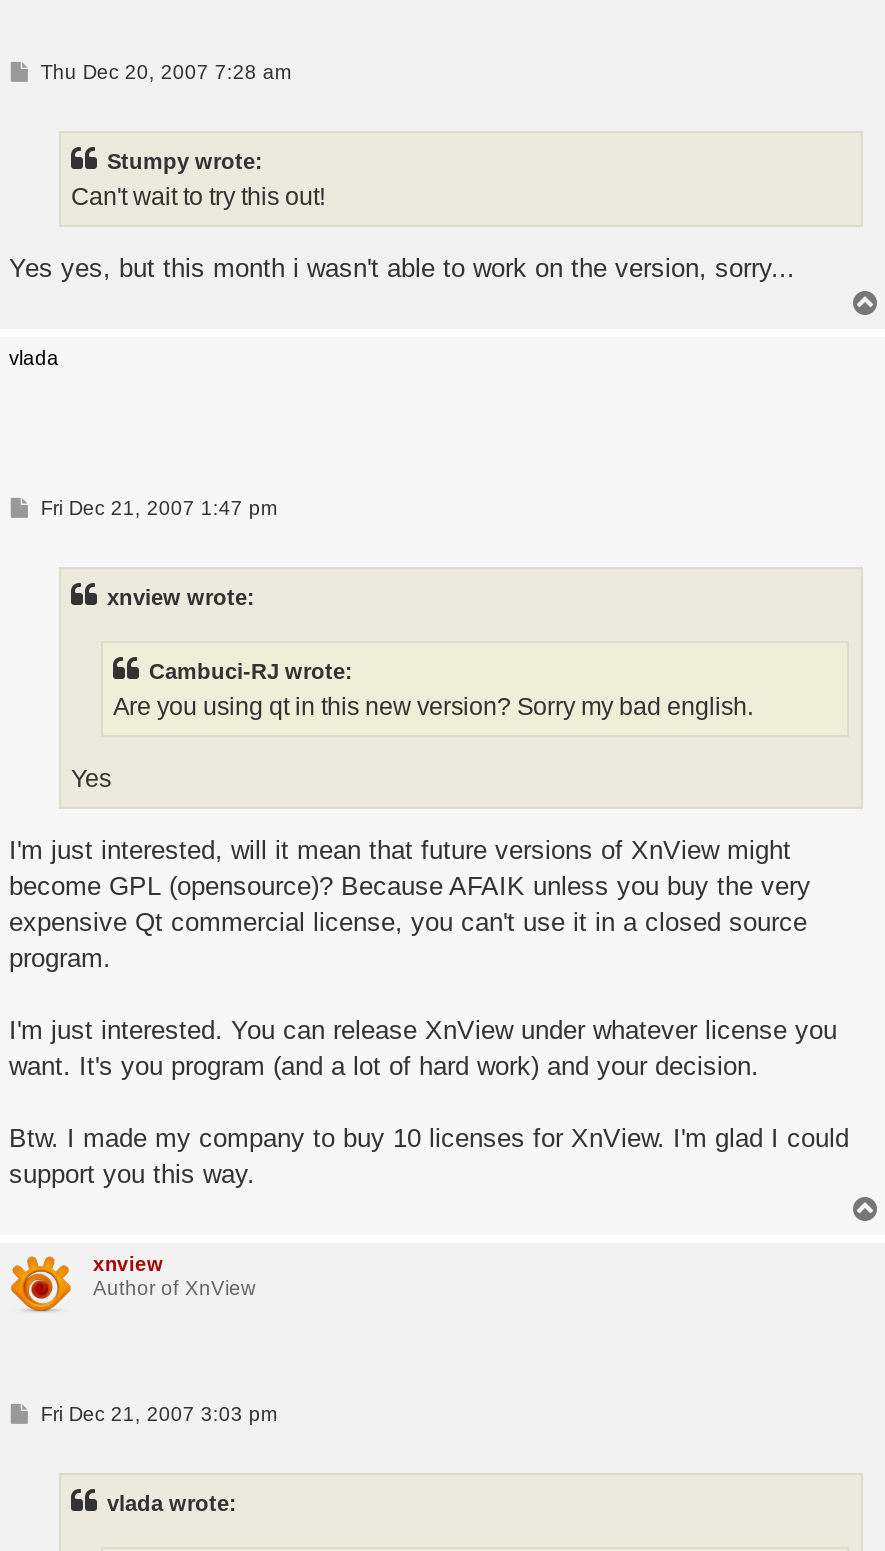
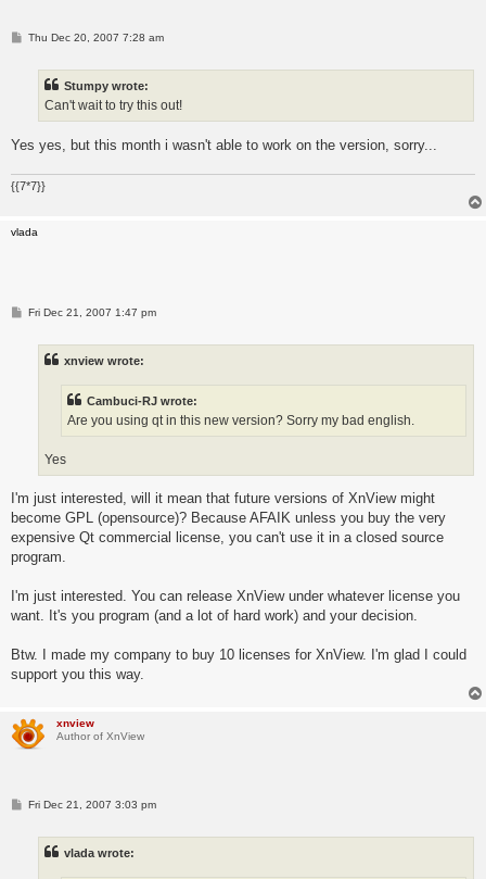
none -> [11,179,46,192] {{7*7}}

